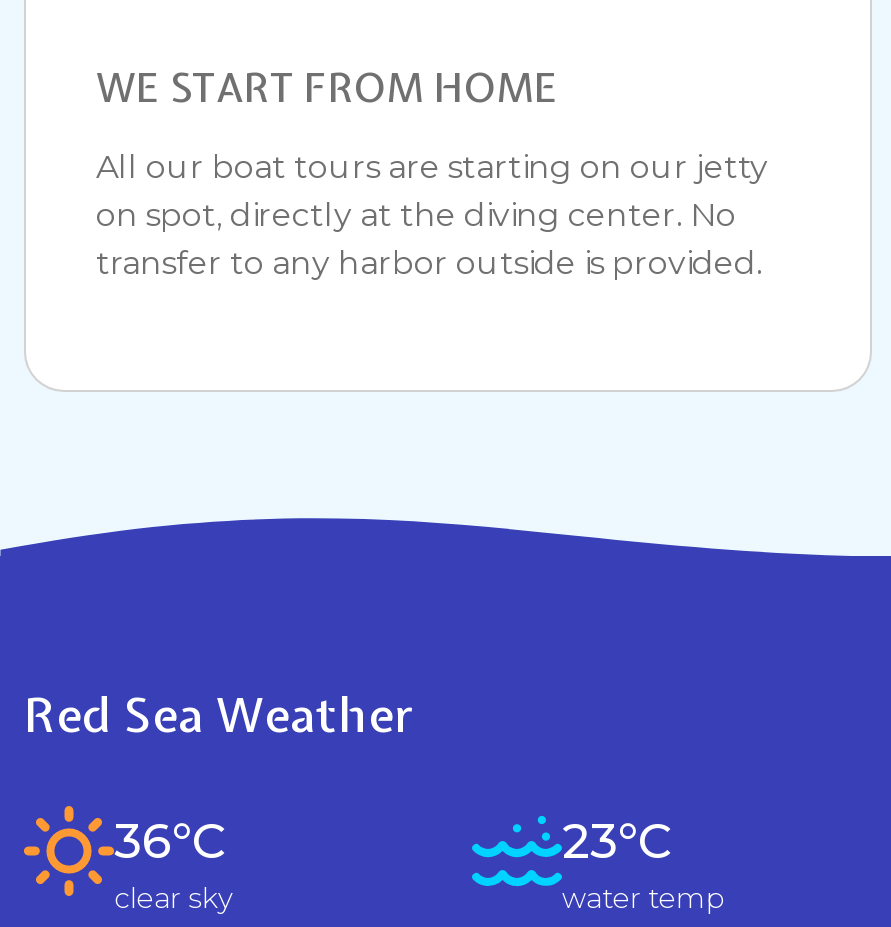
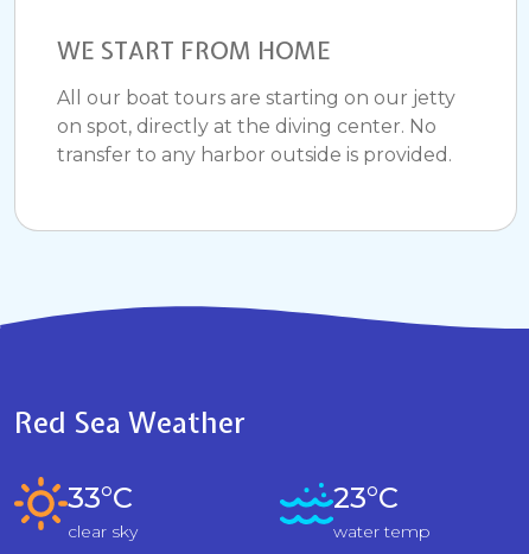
[114,812,226,870] 36°C -> [68,481,133,515] 33°C

